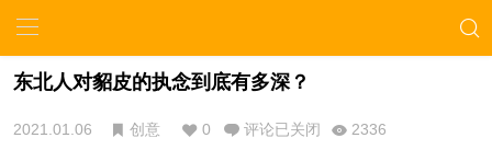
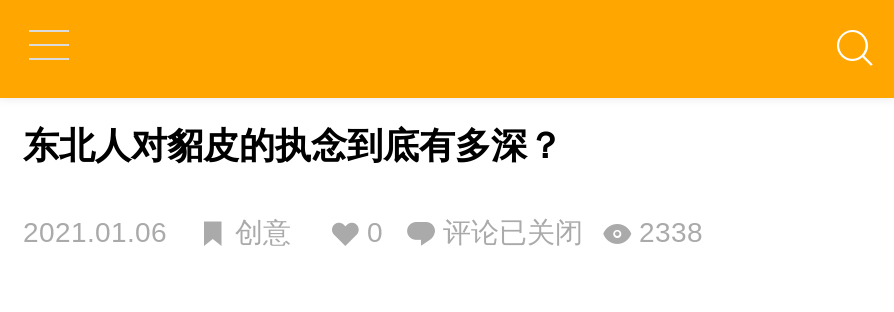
[202,120,391,138] 0 评论已关闭 2336 -> [367,216,711,248] 0 评论已关闭 2338

